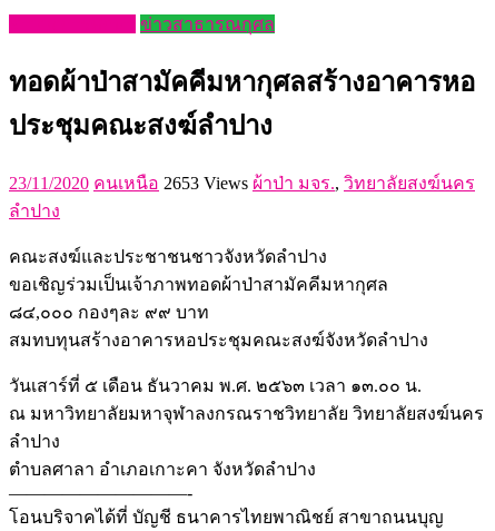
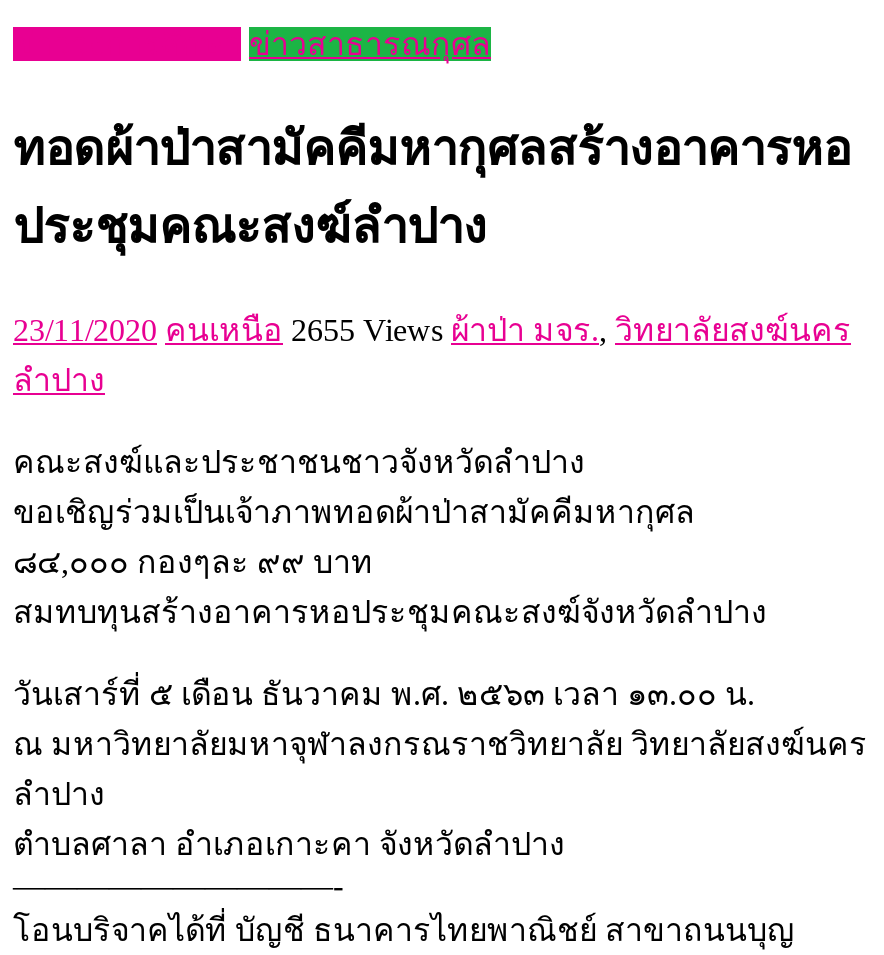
[9,173,475,192] 23/11/2020 คนเหนือ 2653 Views ผ้าป่า มจร.,วิทยาลัยสงฆ์นคร -> [13,312,851,346] 23/11/2020 คนเหนือ 2655 Views ผ้าป่า มจร.,วิทยาลัยสงฆ์นคร

